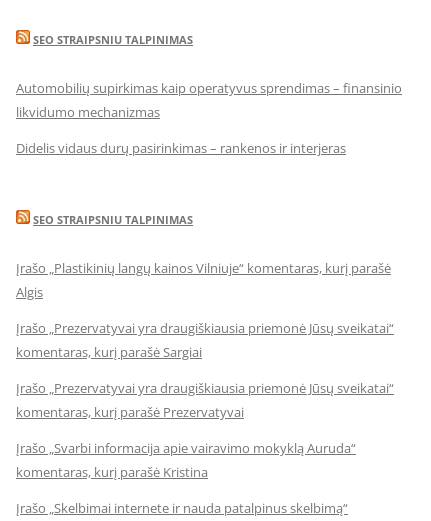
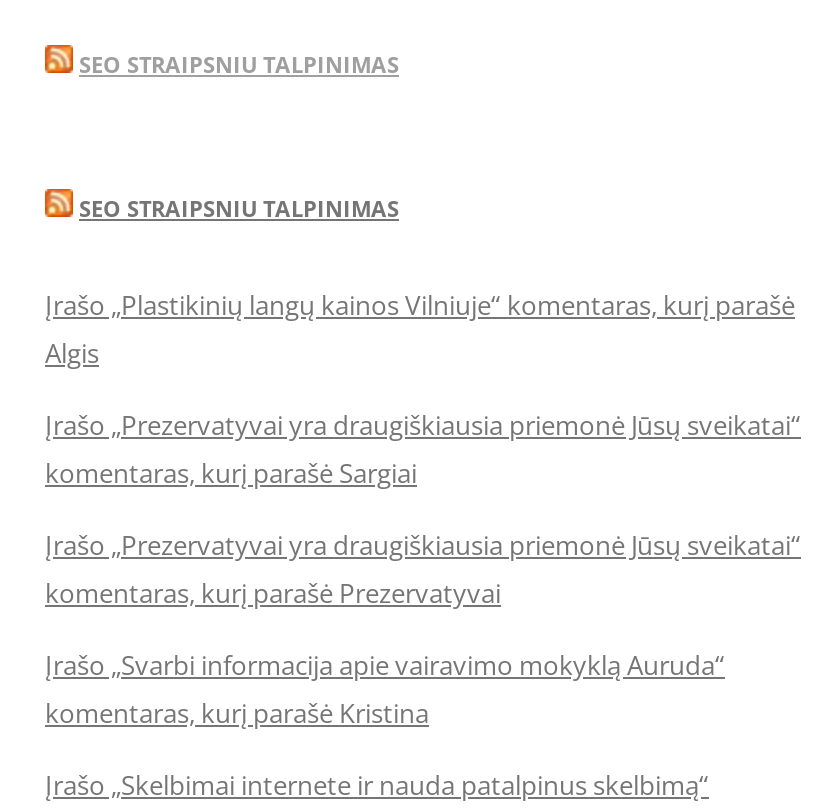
[16,79,402,157] Automobilių supirkimas kaip operatyvus sprendimas – finansinio | likvidumo mechanizmas | Didelis vidaus durų pasirinkimas – rankenos ir interjeras -> none

